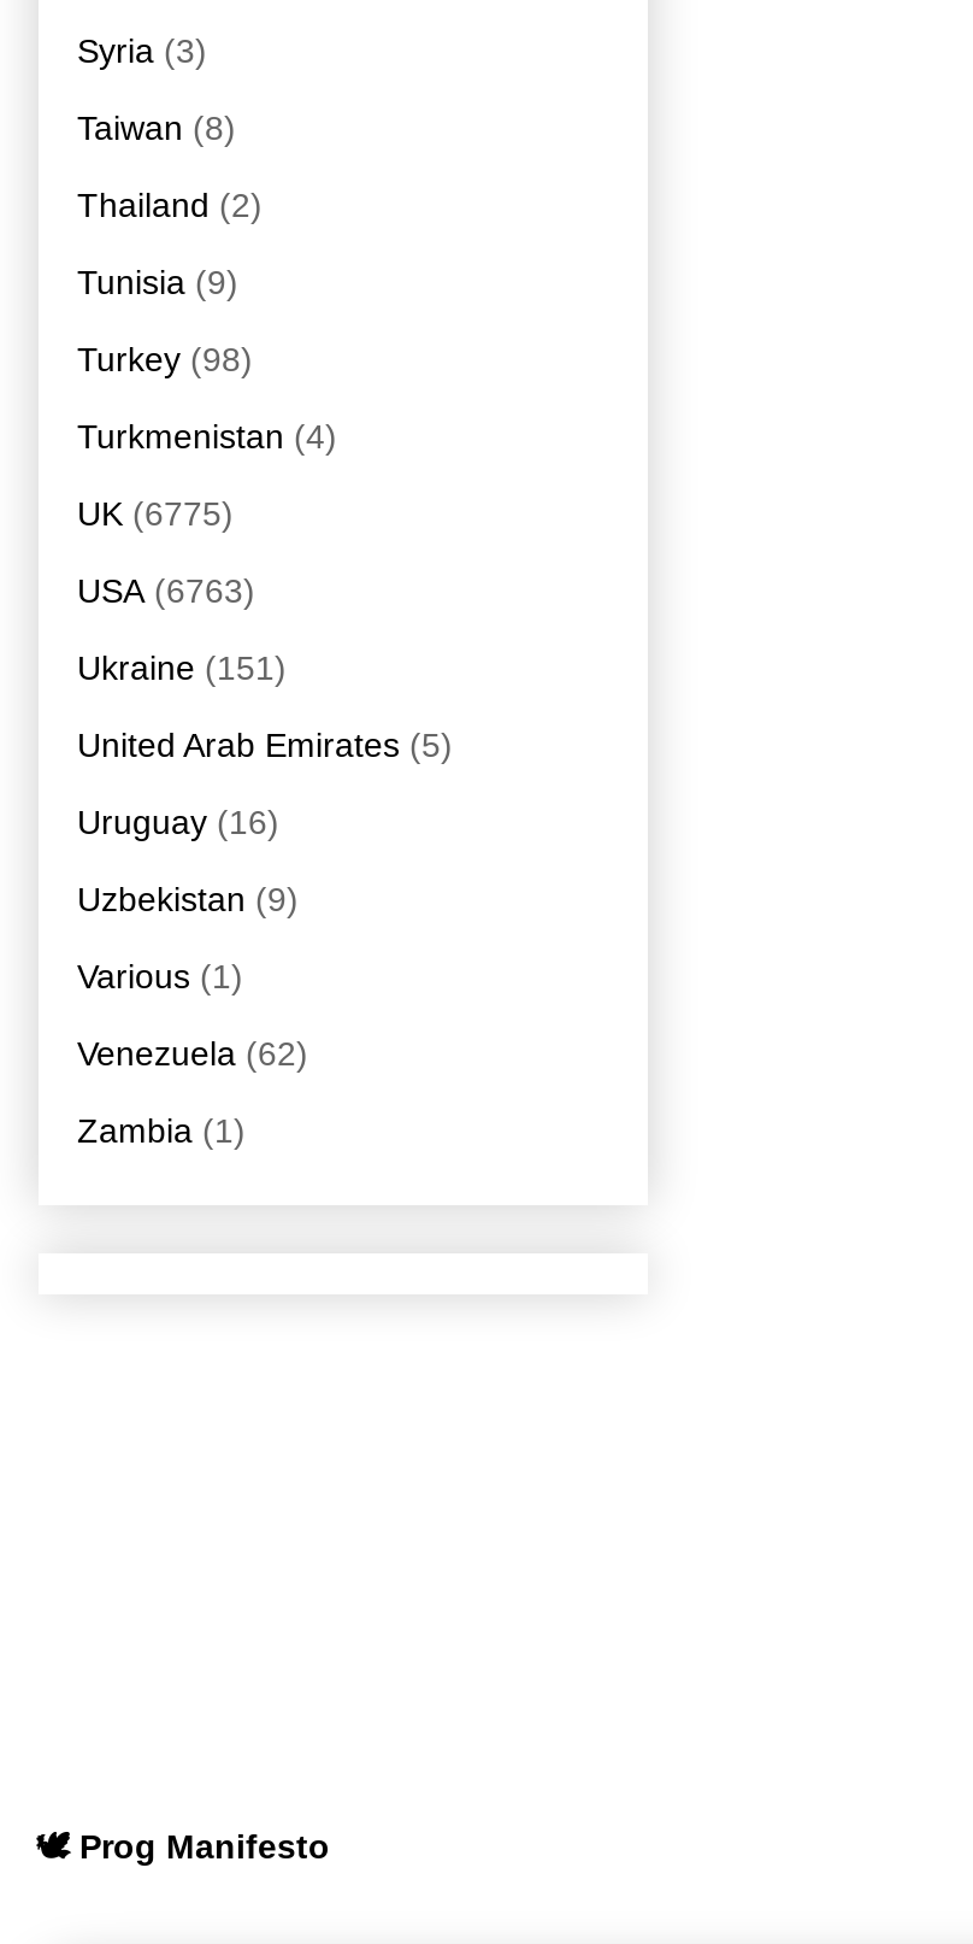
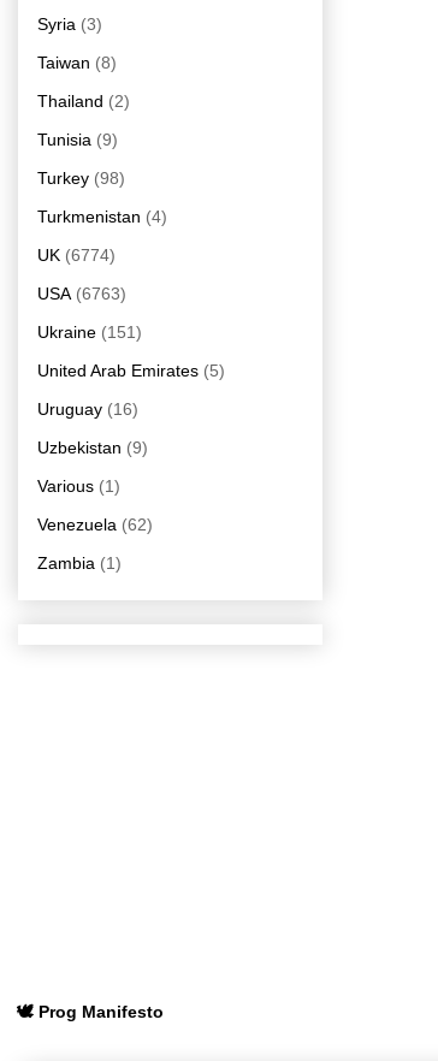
[77,494,234,533] UK (6775) -> [37,245,116,265] UK (6774)

